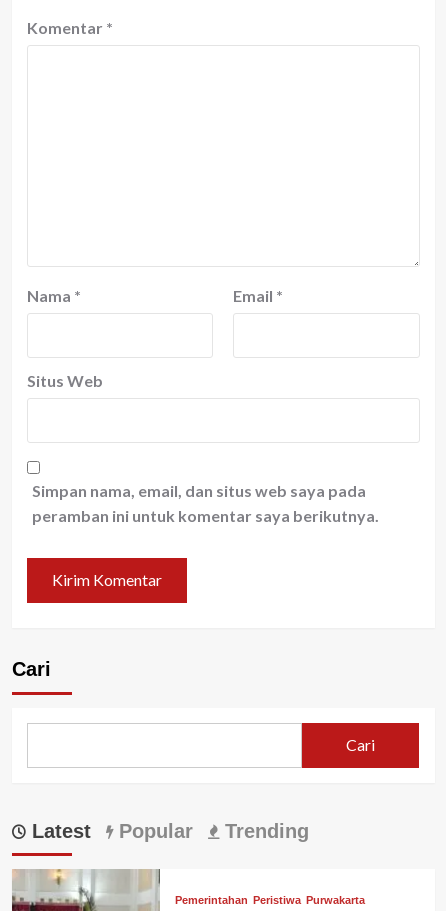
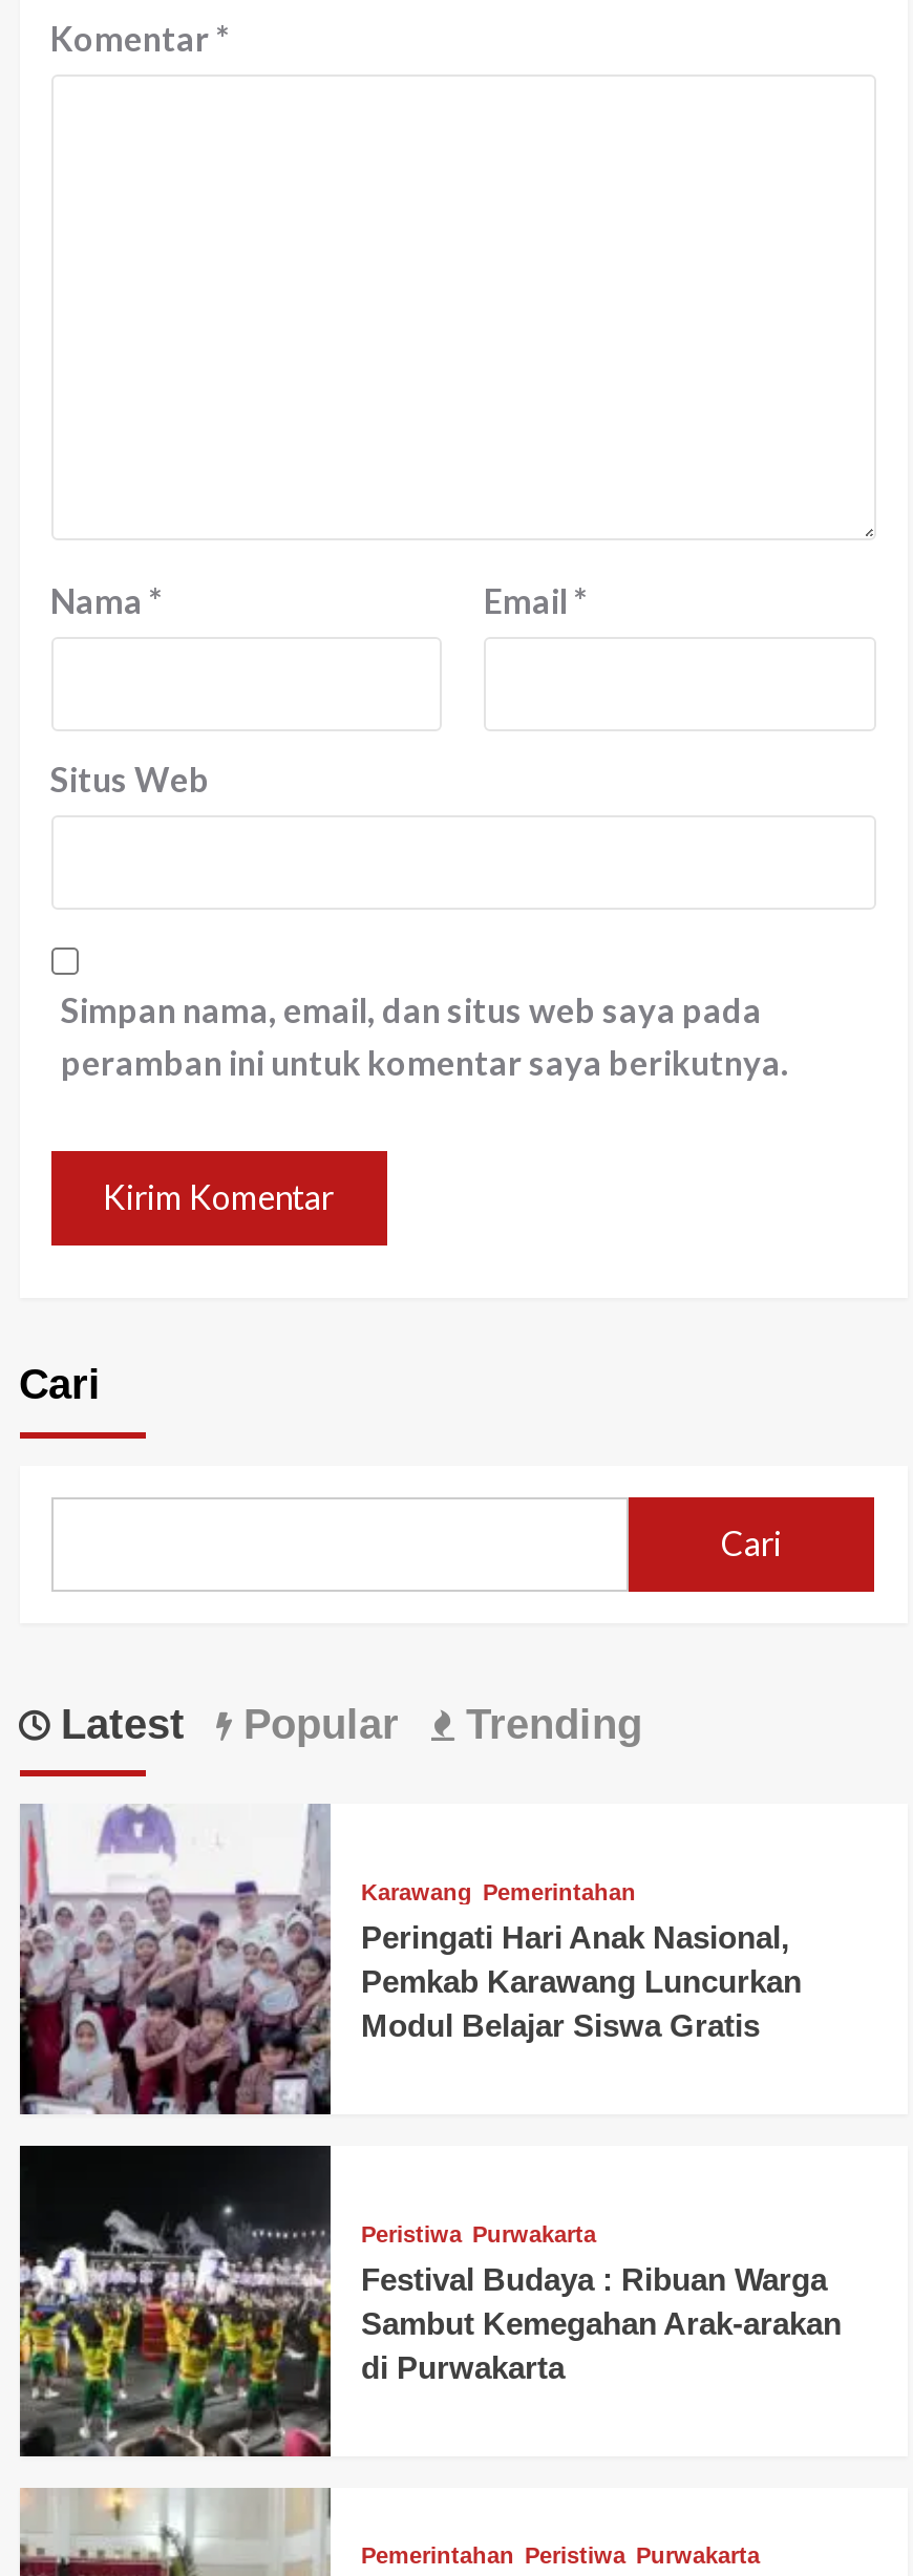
none -> [18,2144,842,2461] [image] | Peristiwa Purwakarta | Festival Budaya : Ribuan Warga | Sambut Kemegahan Arak-arakan | di Purwakarta
none -> [20,1806,802,2123] [image] | Karawang Pemerintahan | Peringati Hari Anak Nasional, | Pemkab Karawang Luncurkan | Modul Belajar Siswa Gratis

